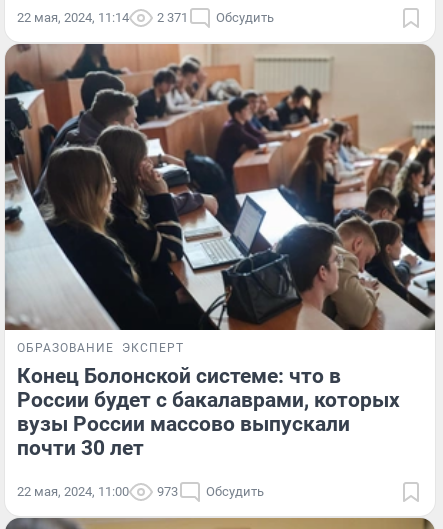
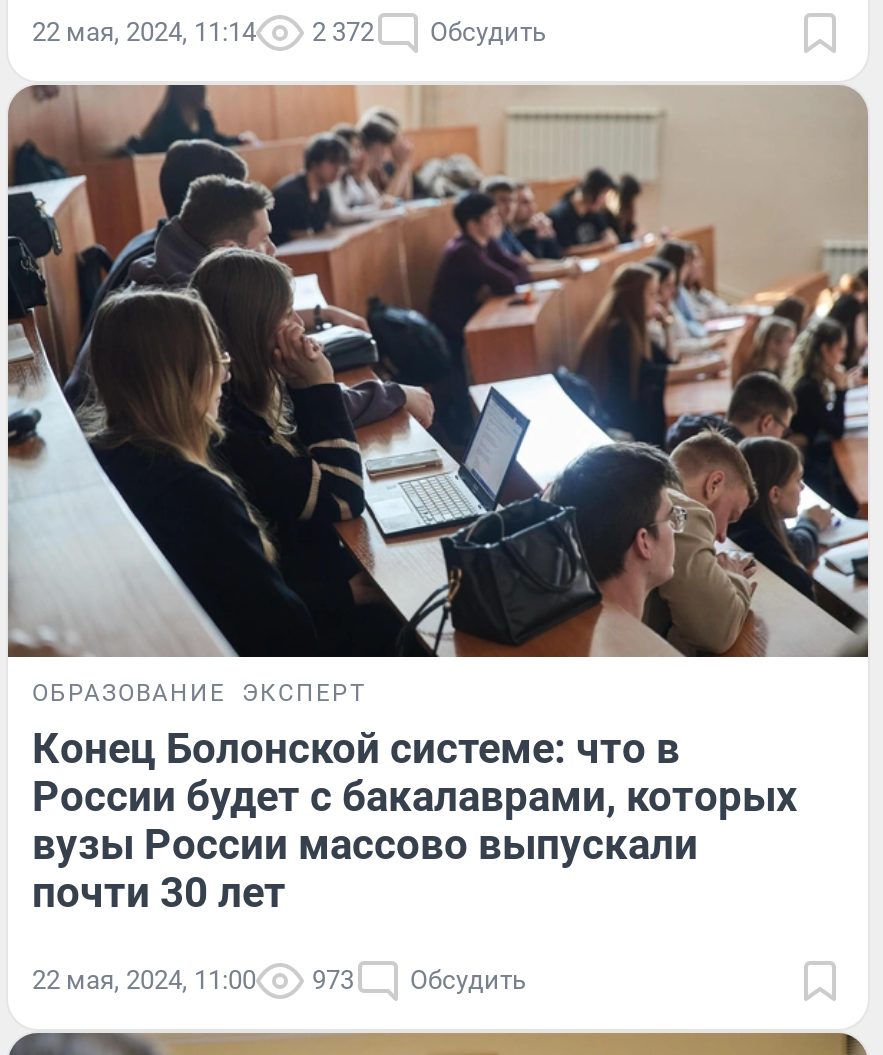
[17,9,274,24] 22 мая, 2024, 11:14 2 371 Обсудить -> [32,16,546,46] 22 мая, 2024, 11:14 2 372 Обсудить

